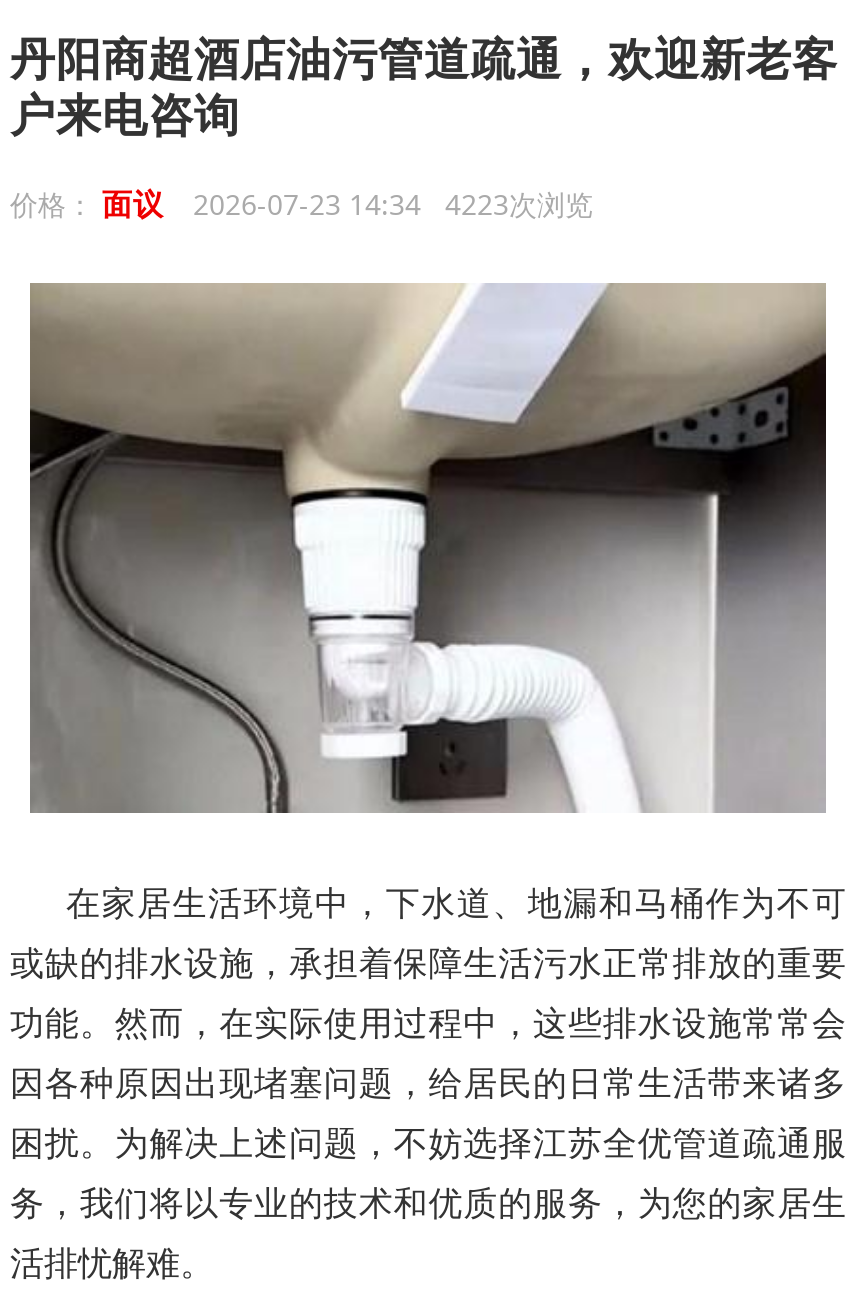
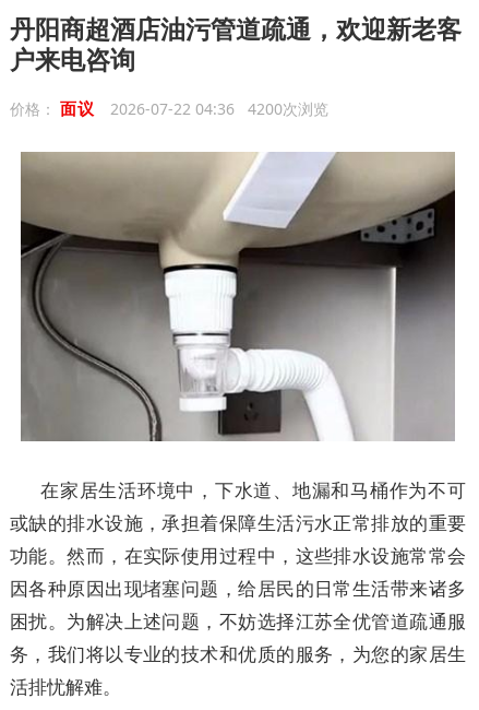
[10,183,593,223] 价格：面议 2026-07-23 14:34 4223次浏览 -> [10,97,328,119] 价格：面议 2026-07-22 04:36 4200次浏览

